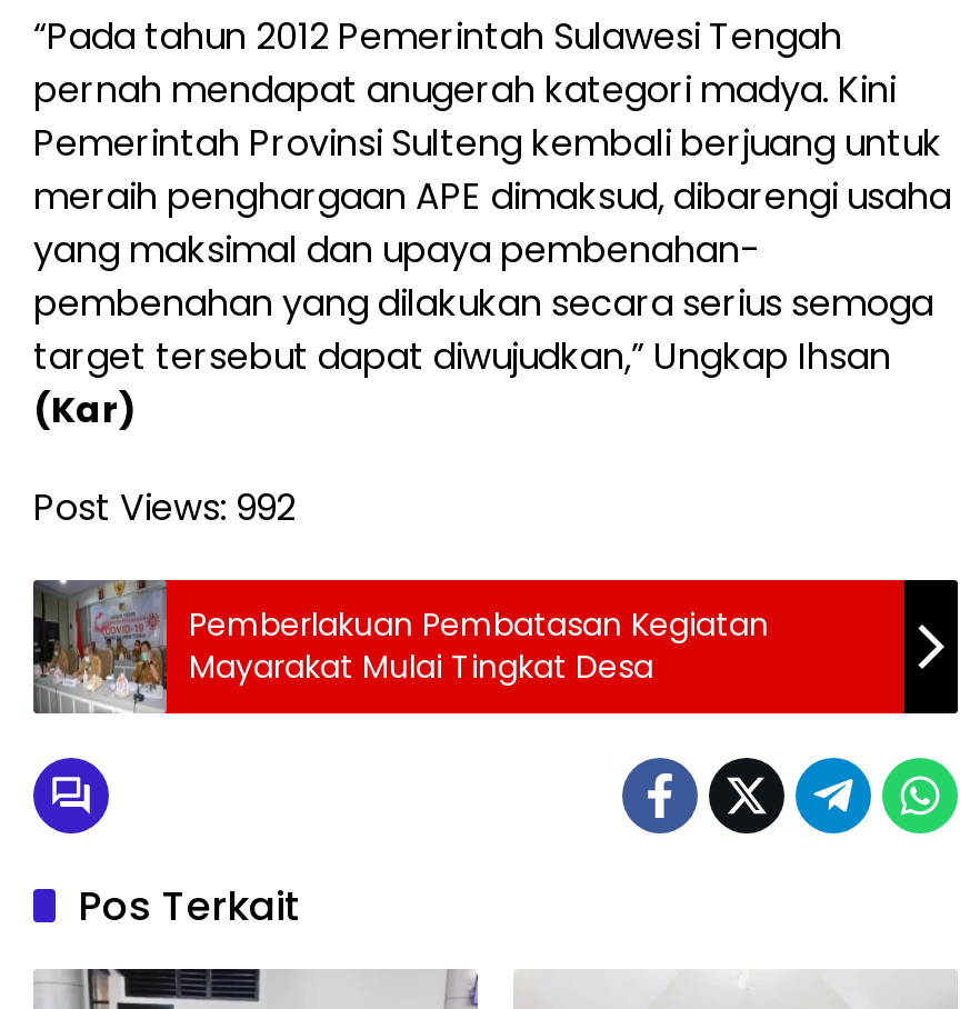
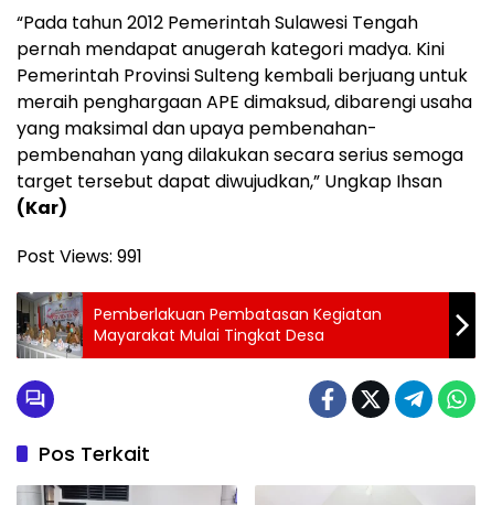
[33,482,296,533] Post Views: 992 -> [17,244,142,269] Post Views: 991

